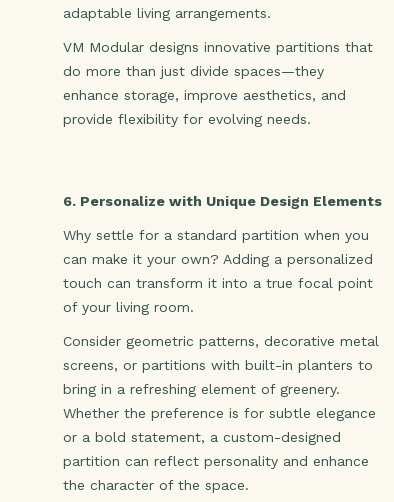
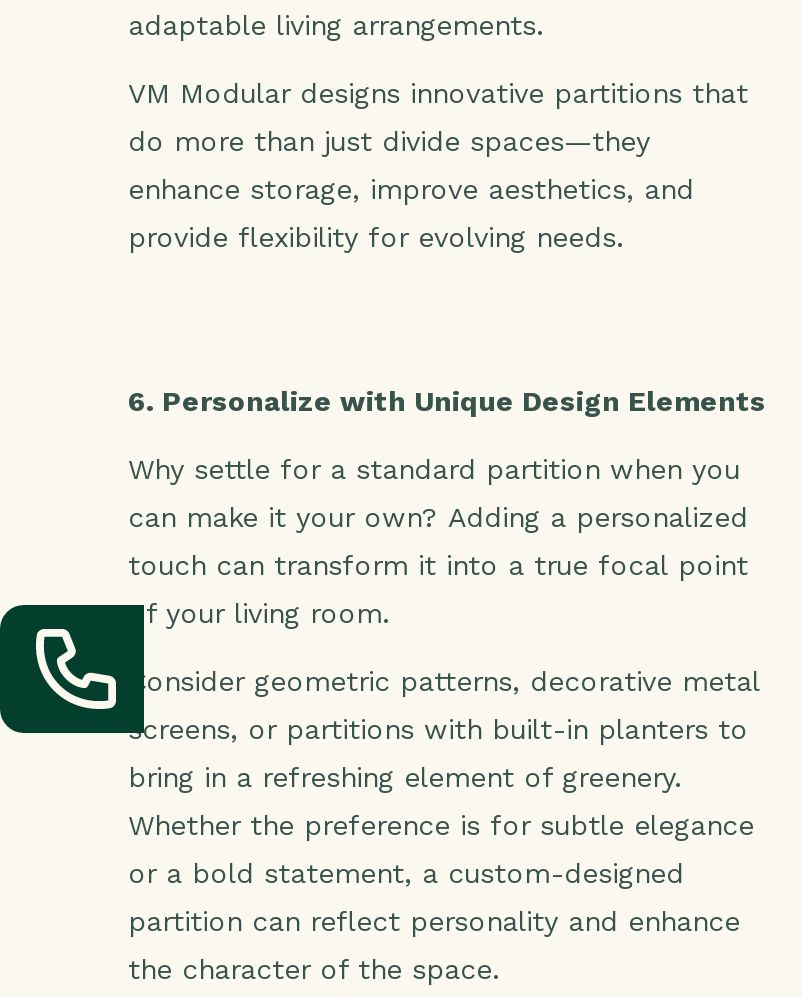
none -> [6,603,146,735] [image]

